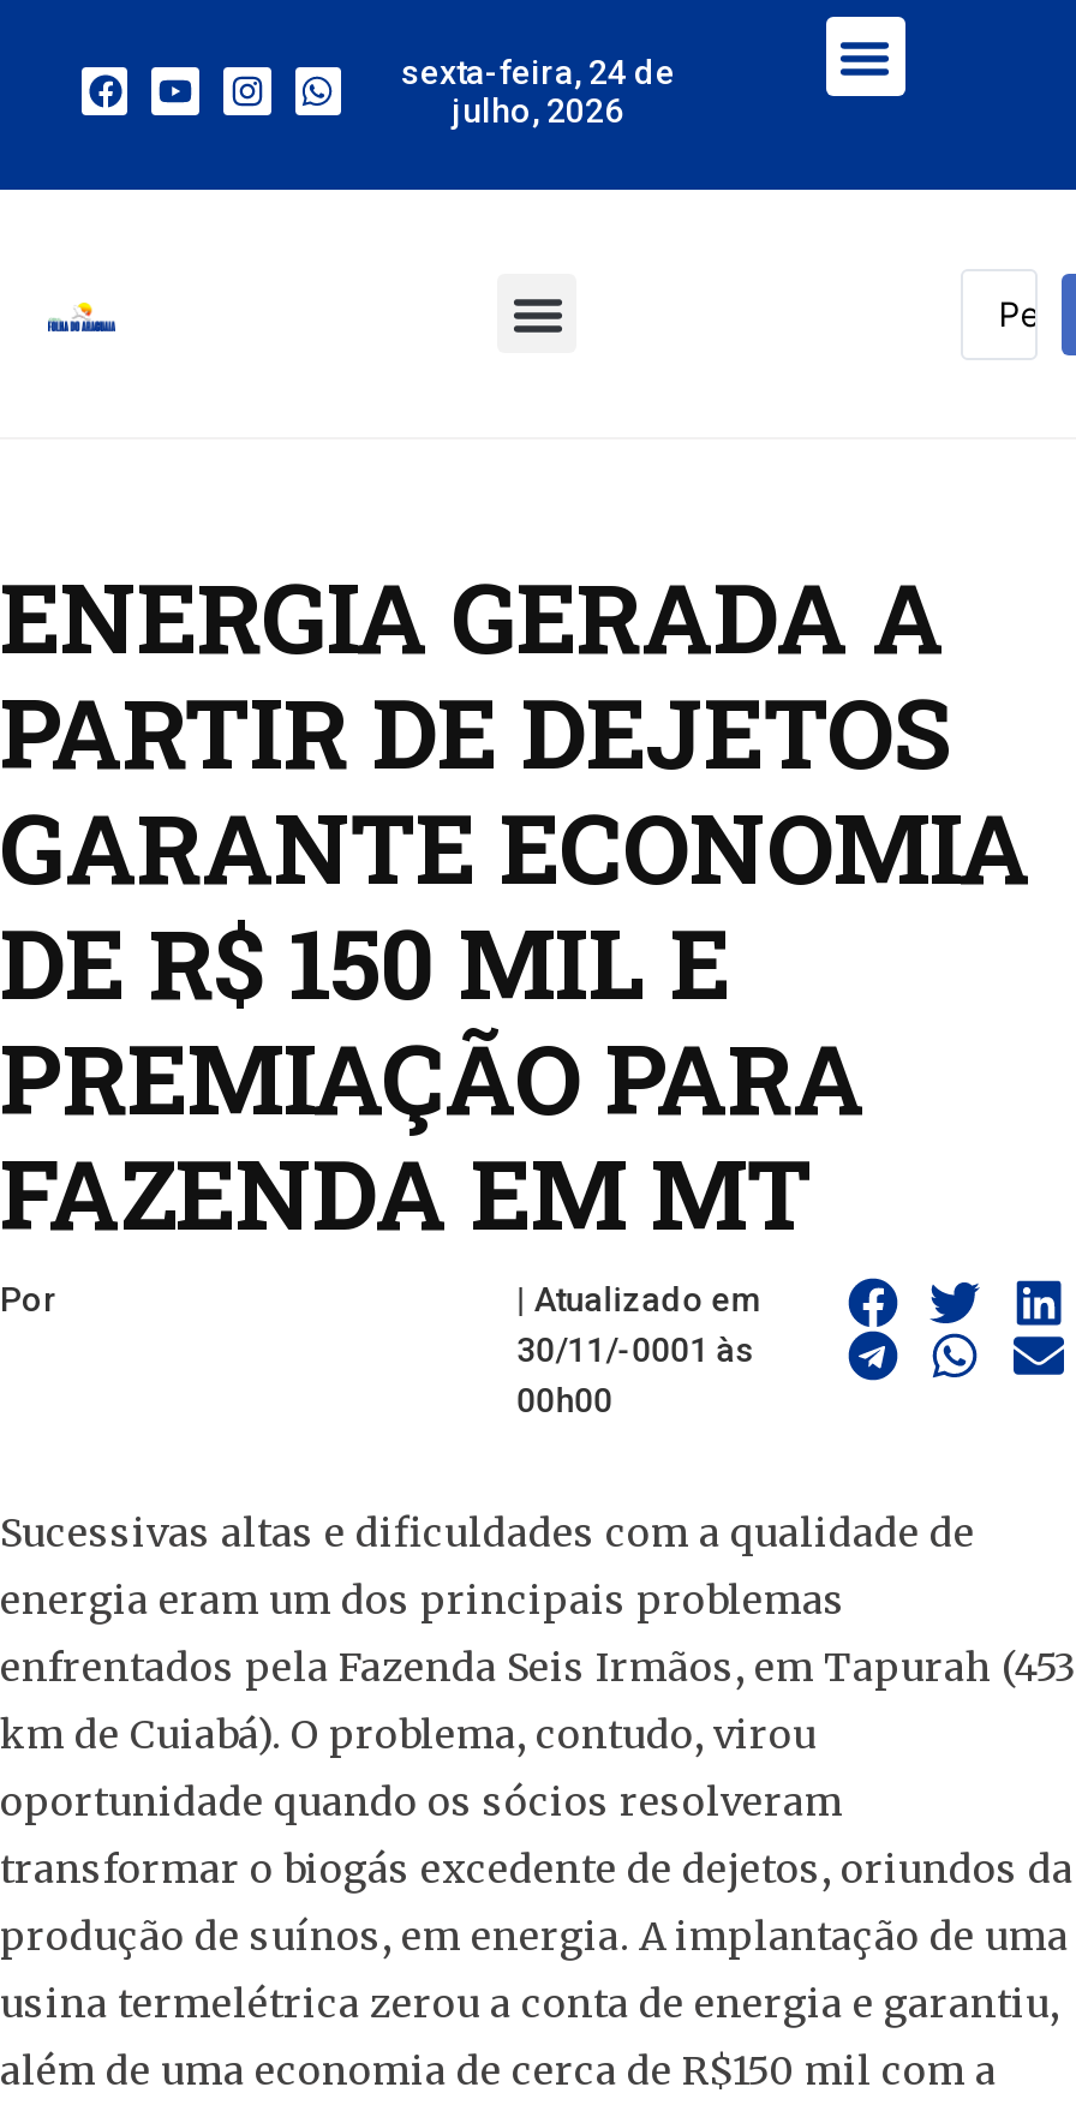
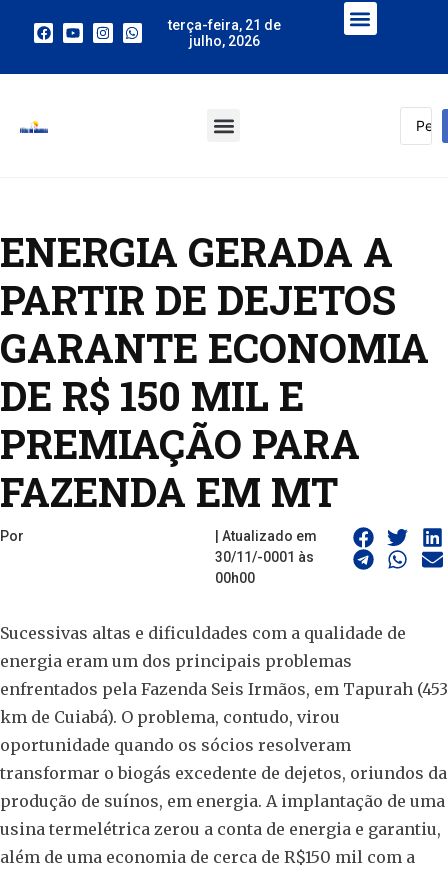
[401,53,675,91] sexta-feira, 24 de -> [167,17,280,33] terça-feira, 21 de

